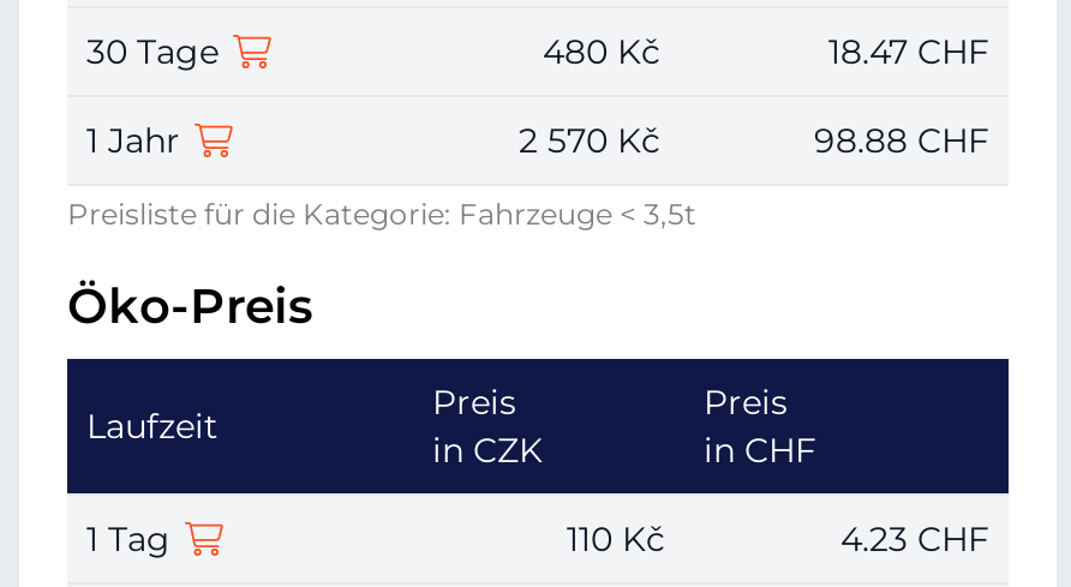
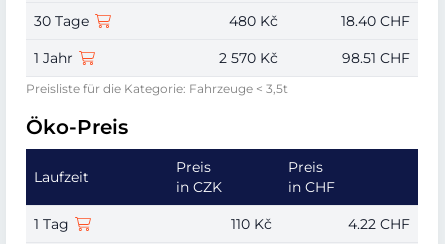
[828,30,989,73] 18.47 CHF -> [341,12,410,30] 18.40 CHF
[814,119,989,162] 98.88 CHF -> [342,49,410,67] 98.51 CHF
[840,517,989,561] 4.23 CHF -> [348,215,410,233] 4.22 CHF

